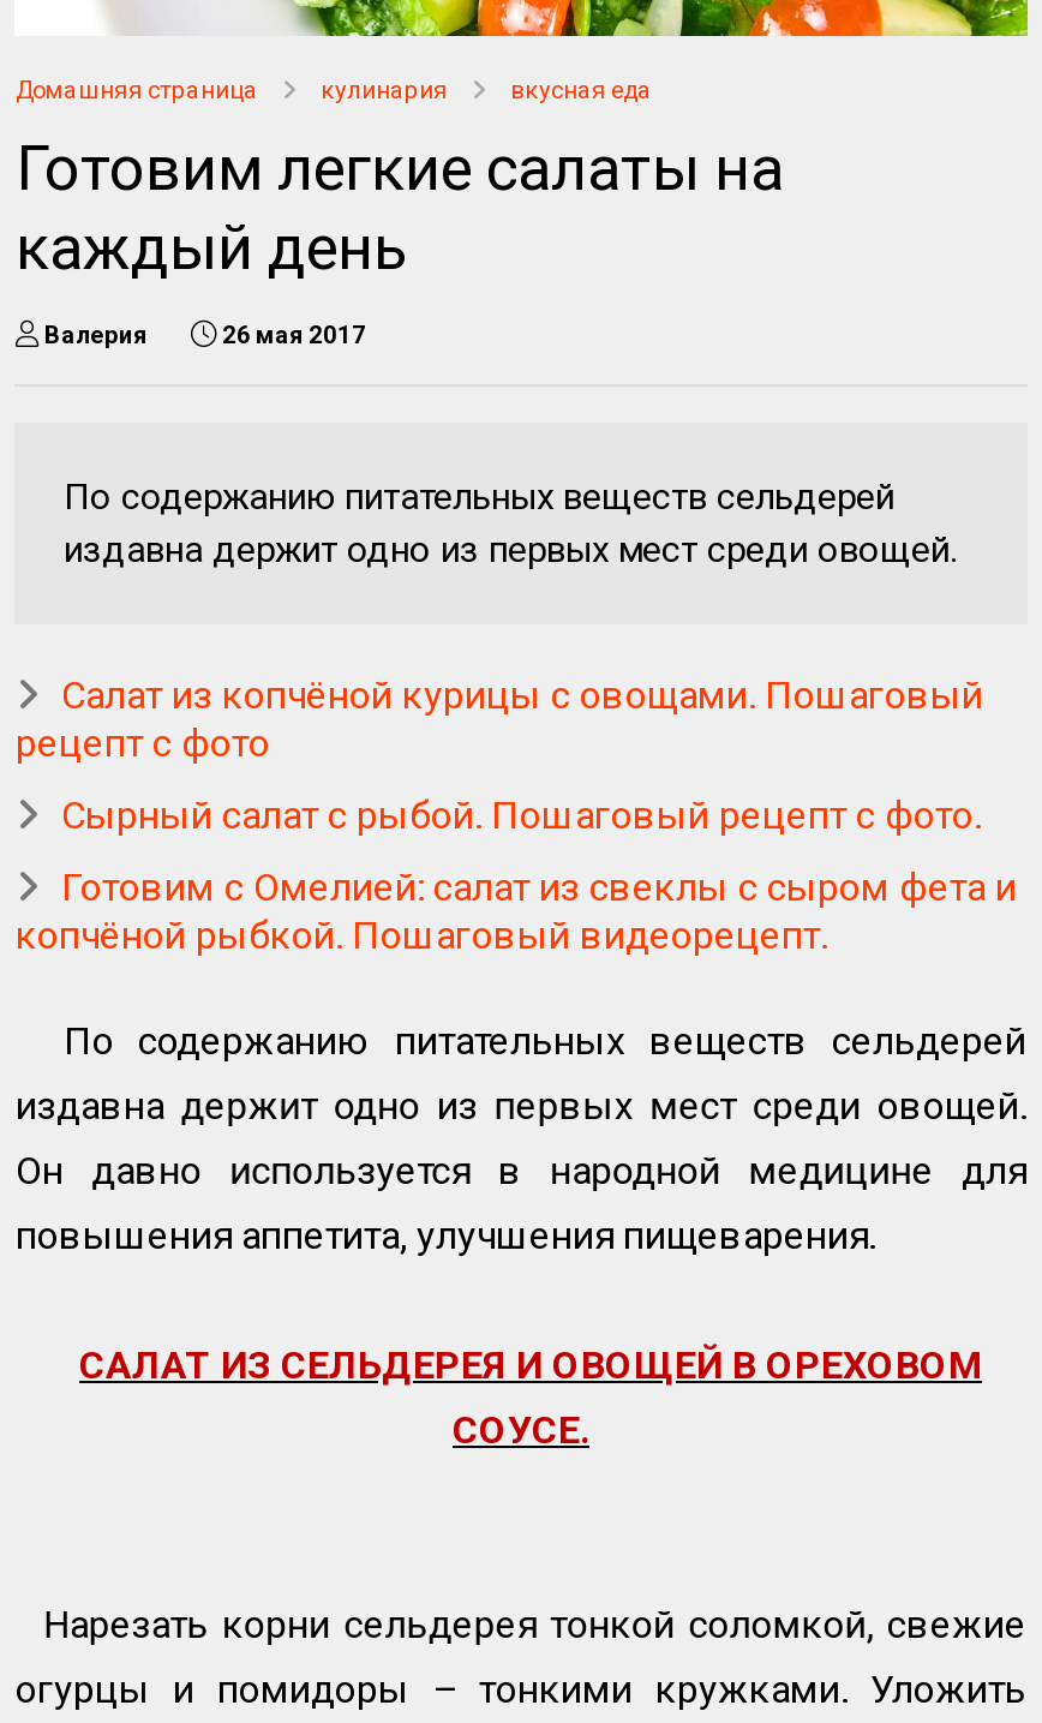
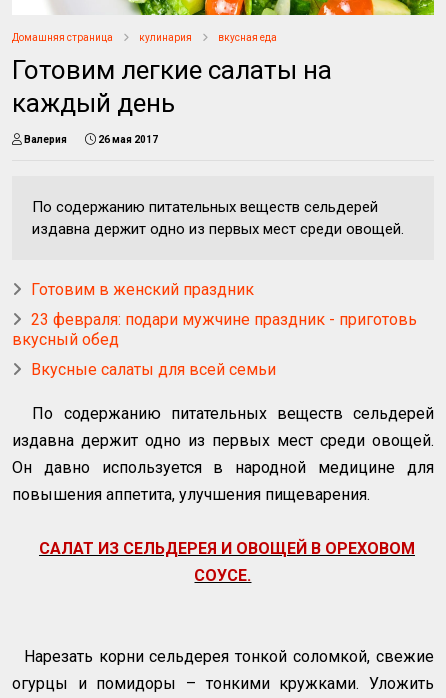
[15,672,983,766] Салат из копчёной курицы с овощами. Пошаговый | рецепт с фото -> [31,280,254,299] Готовим в женский праздник
[61,792,981,838] Сырный салат с рыбой. Пошаговый рецепт с фото. -> [12,310,417,349] 23 февраля: подари мужчине праздник - приготовь | вкусный обед
[15,864,1017,958] Готовим с Омелией: салат из свеклы с сыром фета и | копчёной рыбкой. Пошаговый видеорецепт. -> [31,360,276,379] Вкусные салаты для всей семьи

